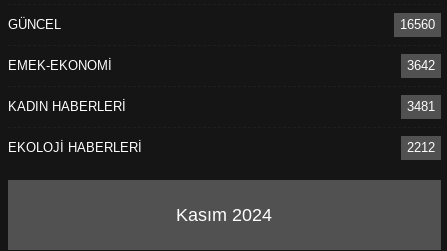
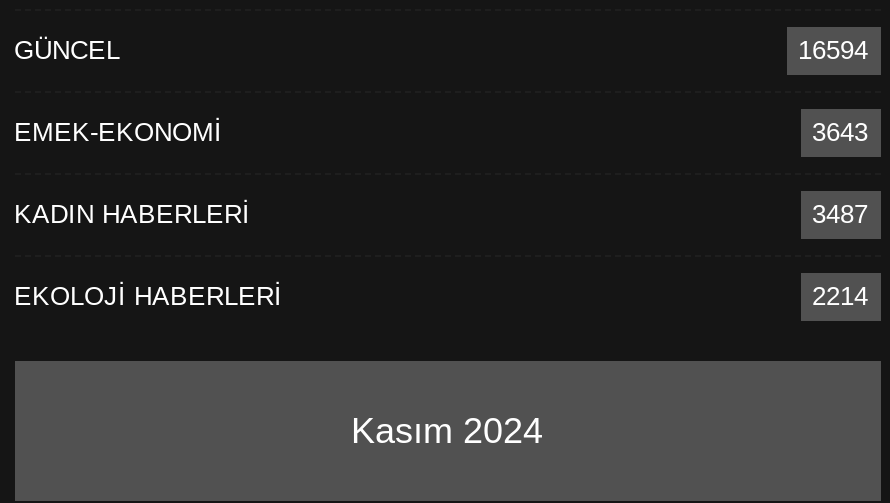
[399,17,434,32] 16560 -> [798,34,868,64] 16594
[406,58,434,73] 3642 -> [812,116,868,146] 3643
[406,99,434,114] 3481 -> [812,198,868,228] 3487
[406,140,434,155] 2212 -> [812,280,868,310] 2214

